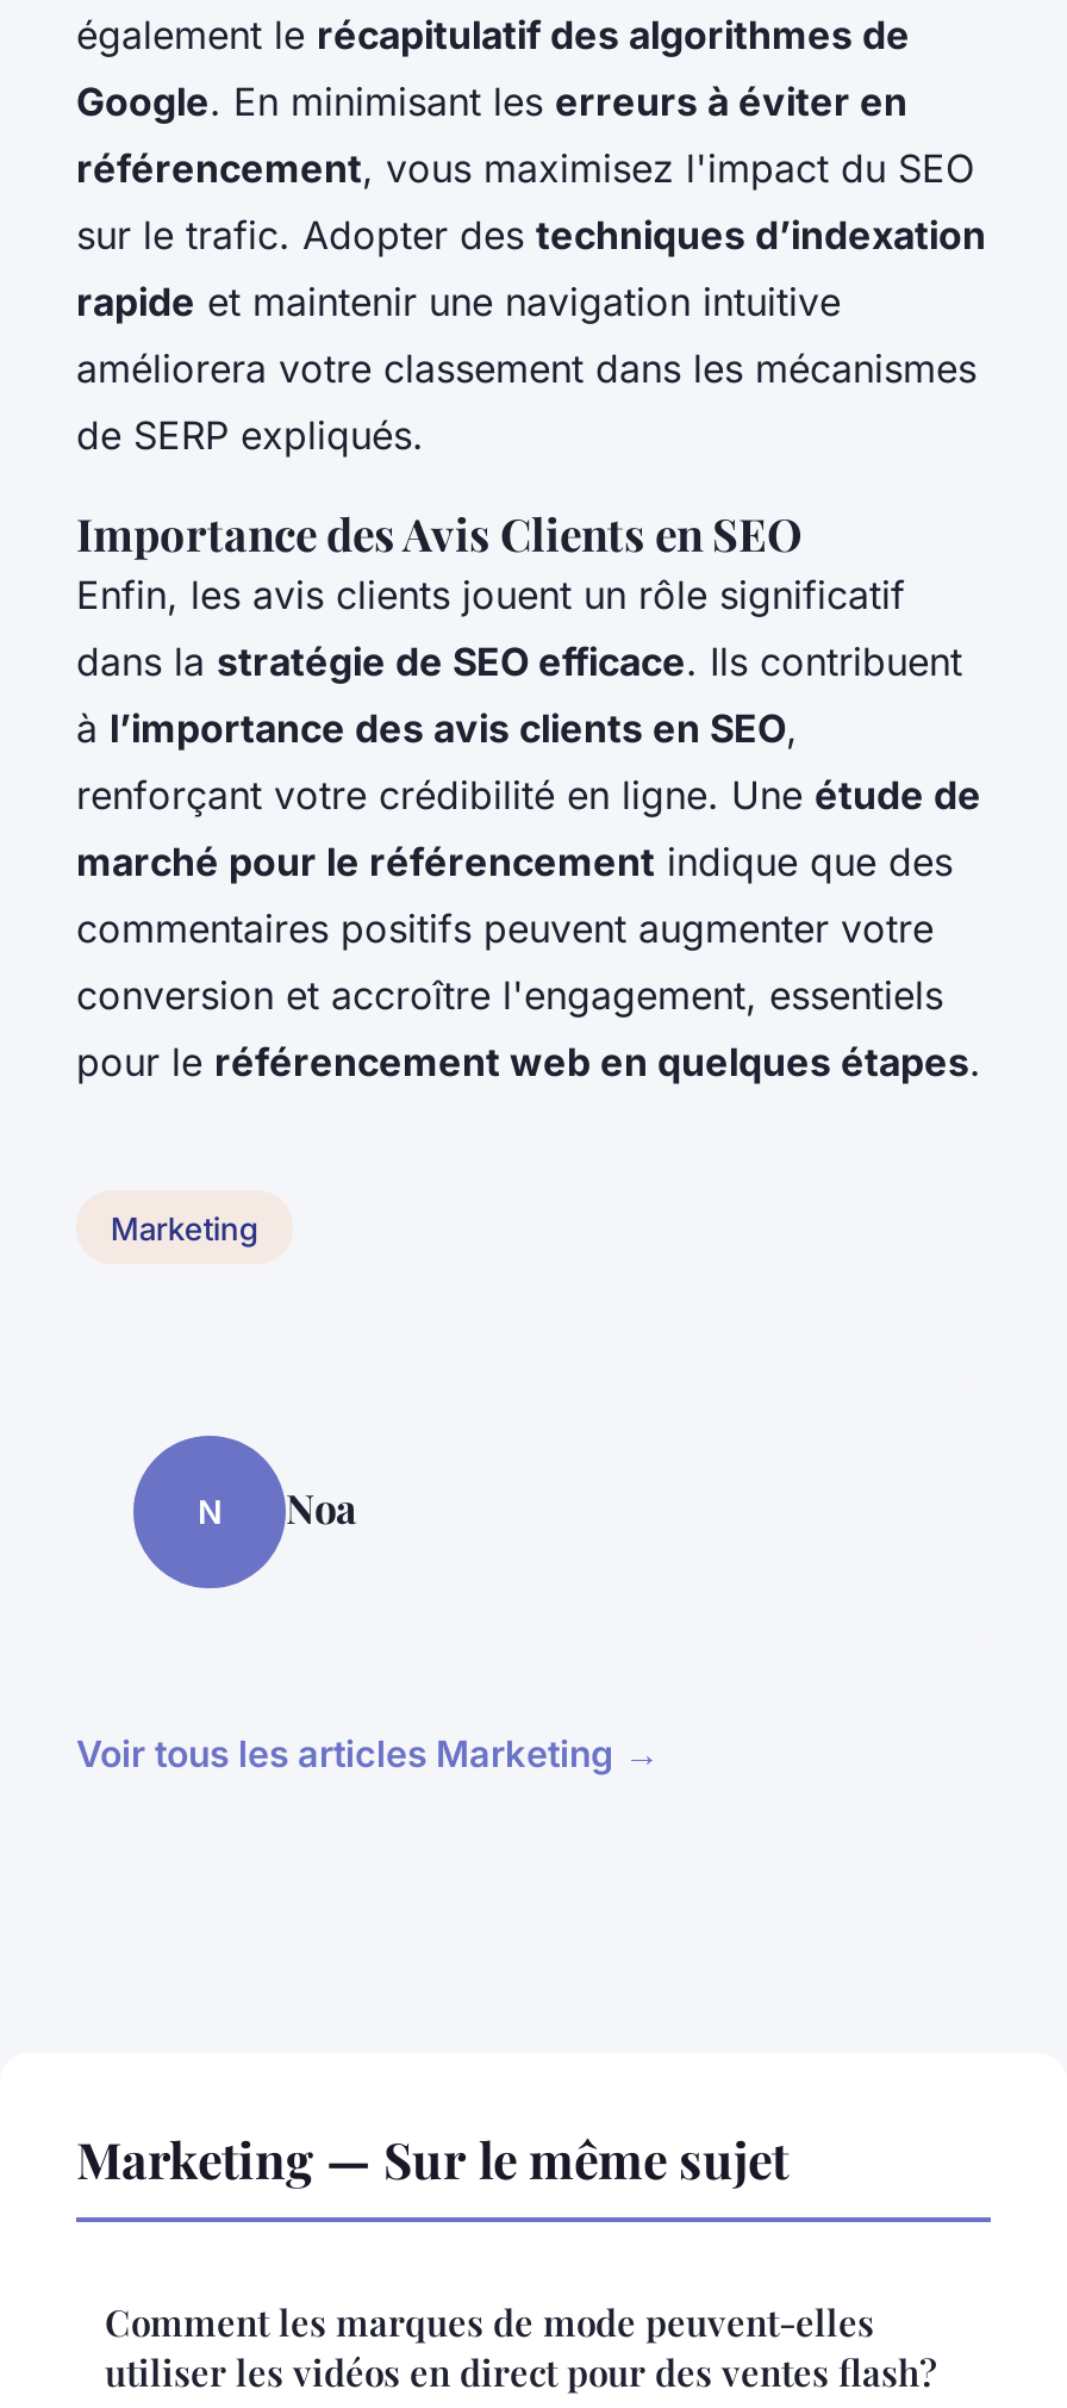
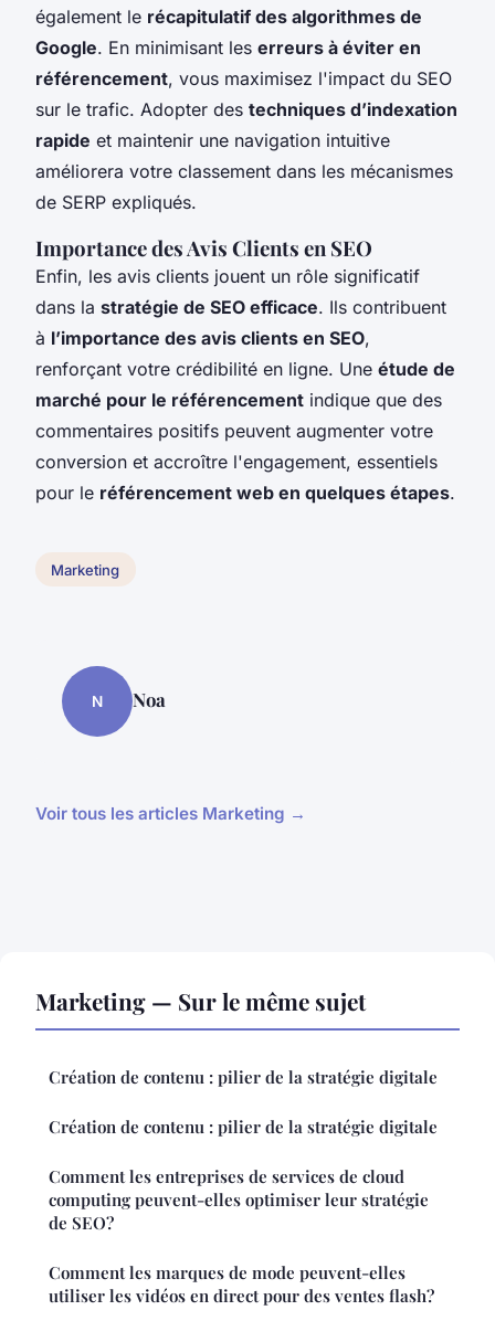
none -> [49,1066,438,1234] Création de contenu : pilier de la stratégie digitale | Création de contenu : pilier de la stratégie digitale | Comment les entreprises de services de cloud | computing peuvent-elles optimiser leur stratégie | de SEO?

